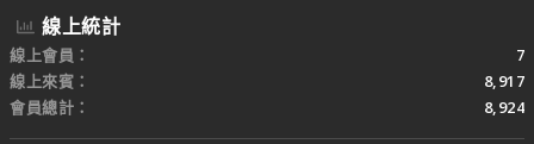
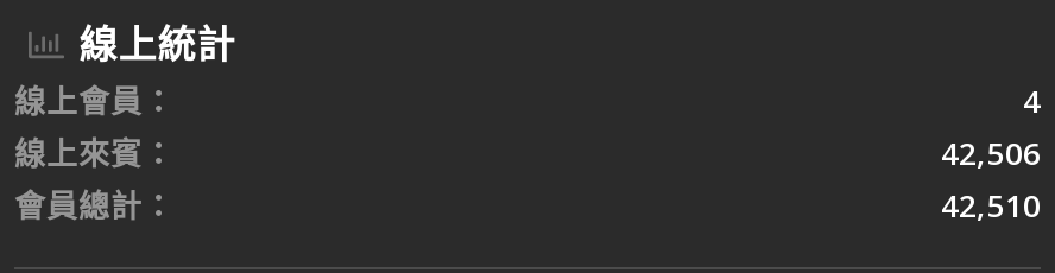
[516,44,524,65] 7 -> [1023,79,1041,122] 4
[483,70,524,92] 8,917 -> [941,132,1041,174] 42,506
[483,96,524,118] 8,924 -> [941,184,1041,226] 42,510

